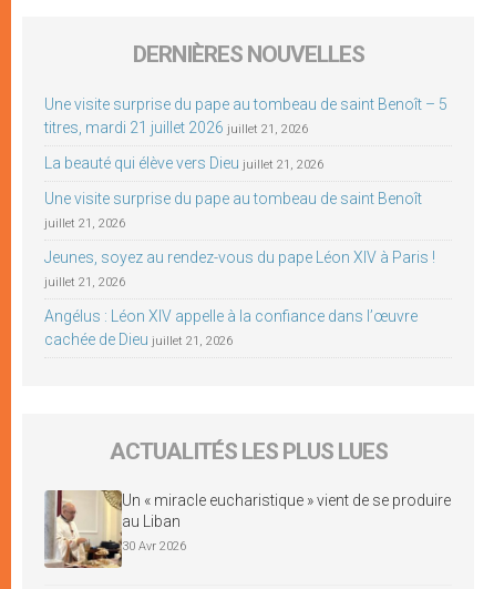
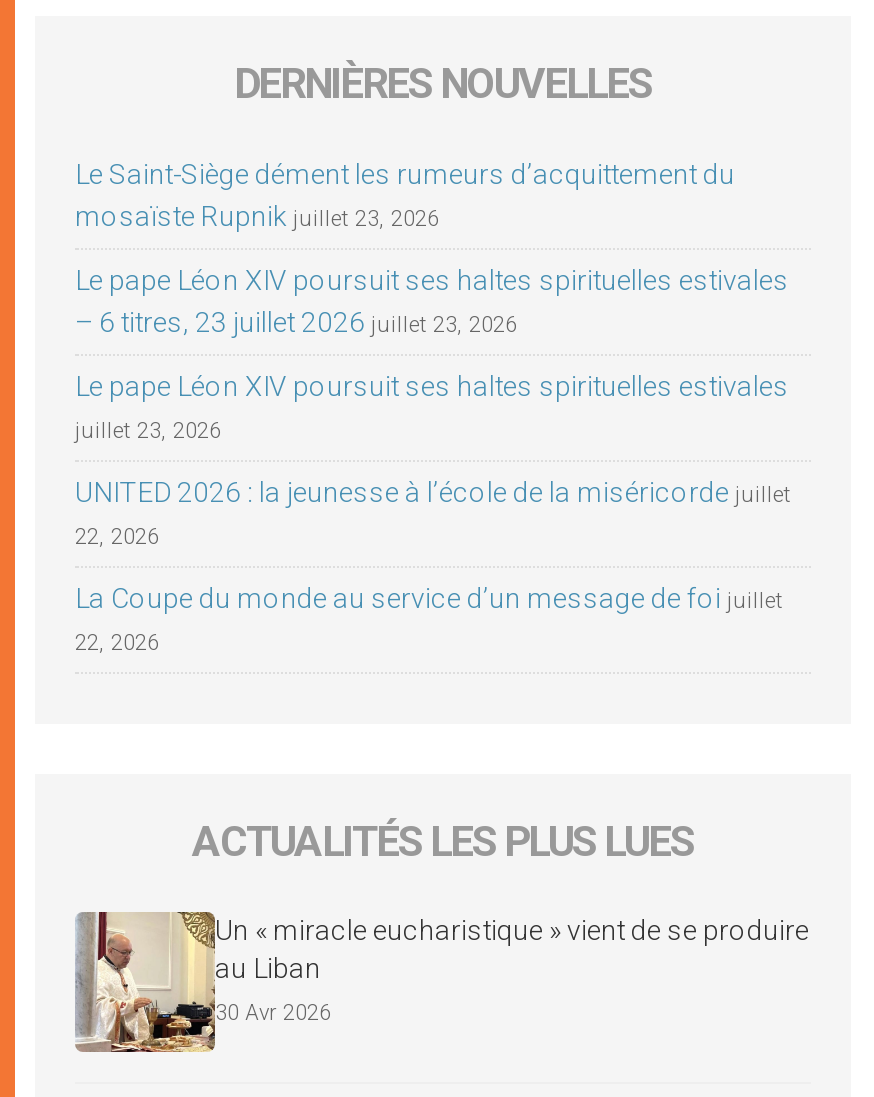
[44,95,447,348] Une visite surprise du pape au tombeau de saint Benoît – 5 | titres, mardi 21 juillet 2026 juillet 21, 2026 | La beauté qui élève vers Dieu juillet 21, 2026 | Une visite surprise du pape au tombeau de saint Benoît | juillet 21, 2026 | Jeunes, soyez au rendez-vous du pape Léon XIV à Paris ! | juillet 21, 2026 | Angélus : Léon XIV appelle à la confiance dans l’œuvre | cachée de Dieu juillet 21, 2026 -> [75,158,791,656] Le Saint-Siège dément les rumeurs d’acquittement du | mosaïste Rupnik juillet 23, 2026 | Le pape Léon XIV poursuit ses haltes spirituelles estivales | – 6 titres, 23 juillet 2026 juillet 23, 2026 | Le pape Léon XIV poursuit ses haltes spirituelles estivales | juillet 23, 2026 | UNITED 2026 : la jeunesse à l’école de la miséricorde juillet | 22, 2026 | La Coupe du monde au service d’un message de foi juillet | 22, 2026

